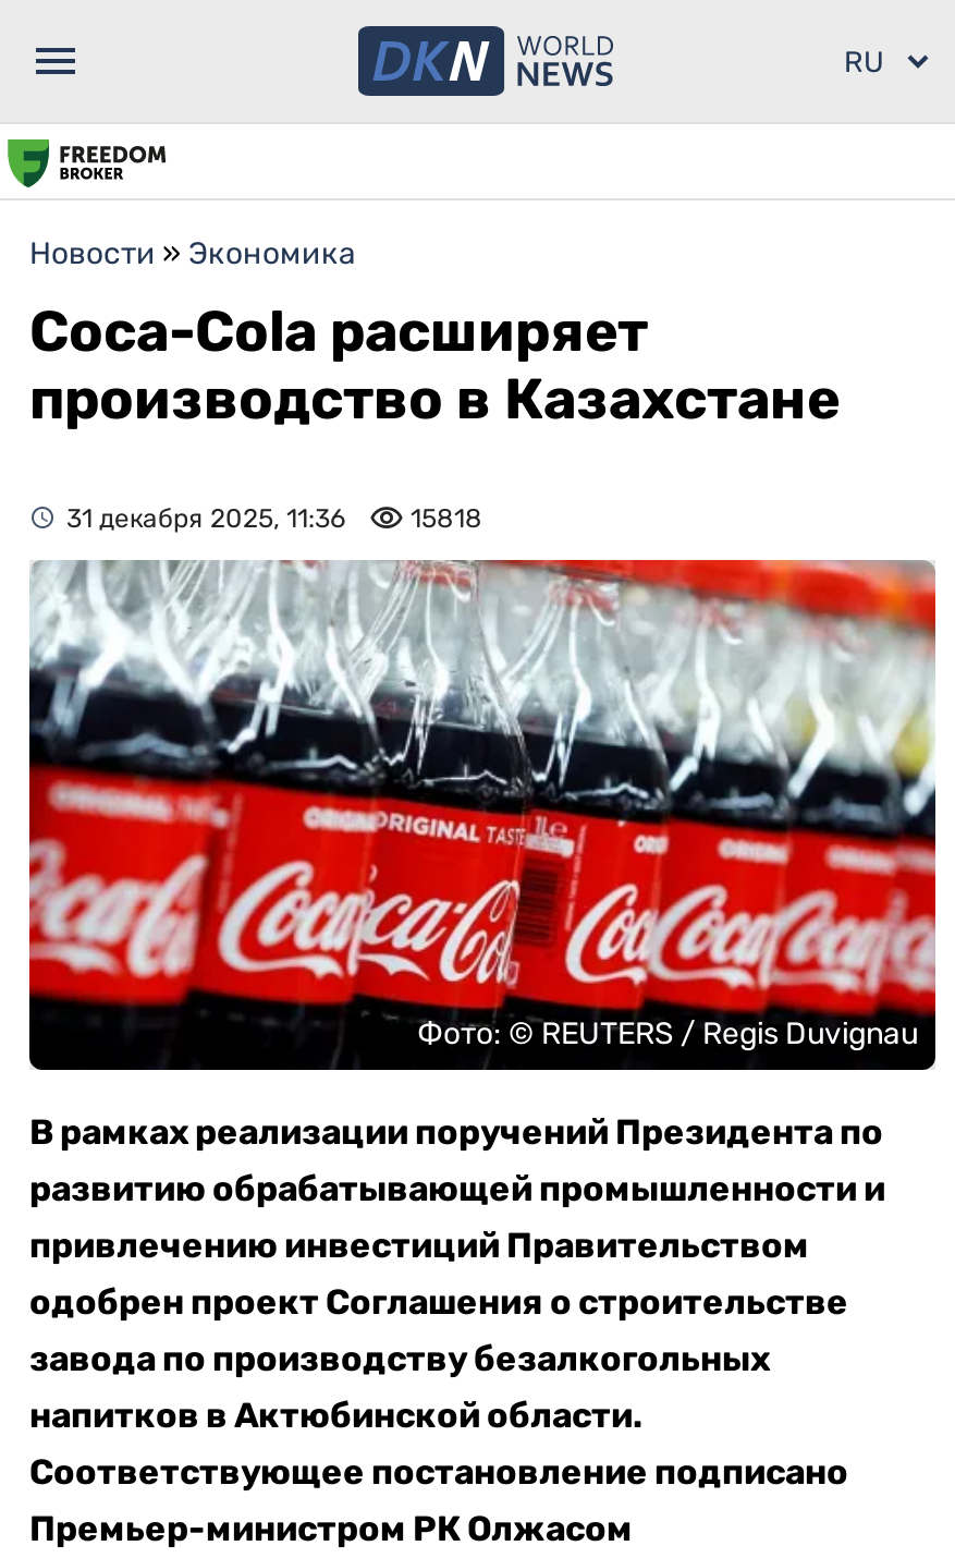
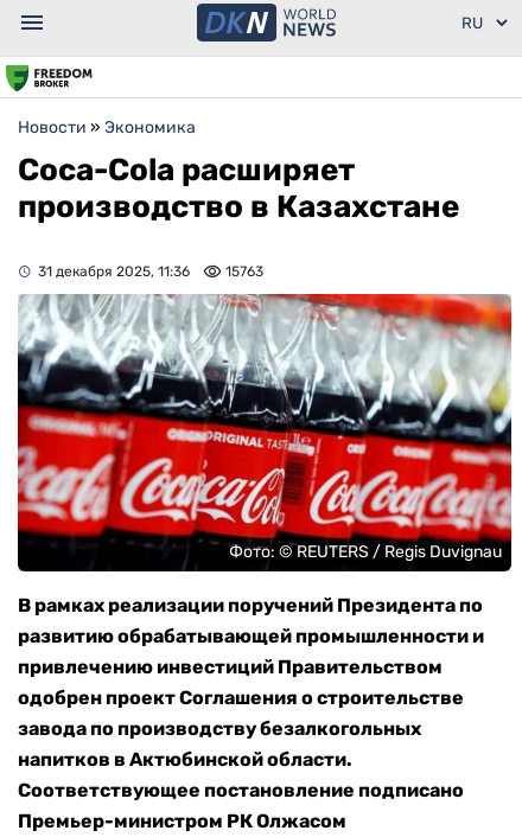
[411,503,482,534] 15818 -> [225,263,263,280] 15763

